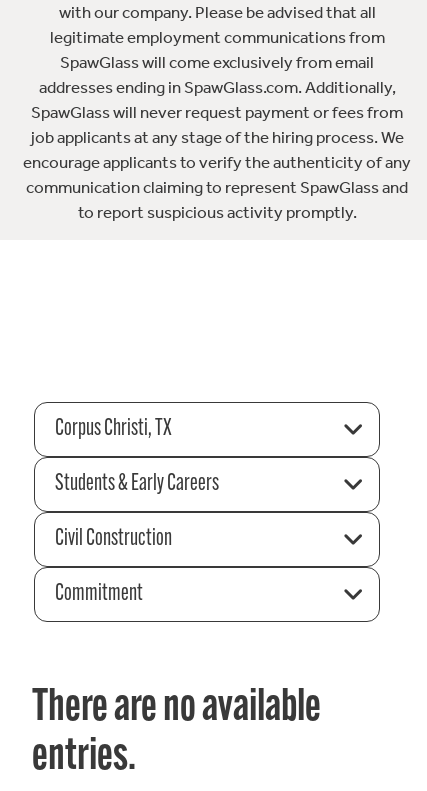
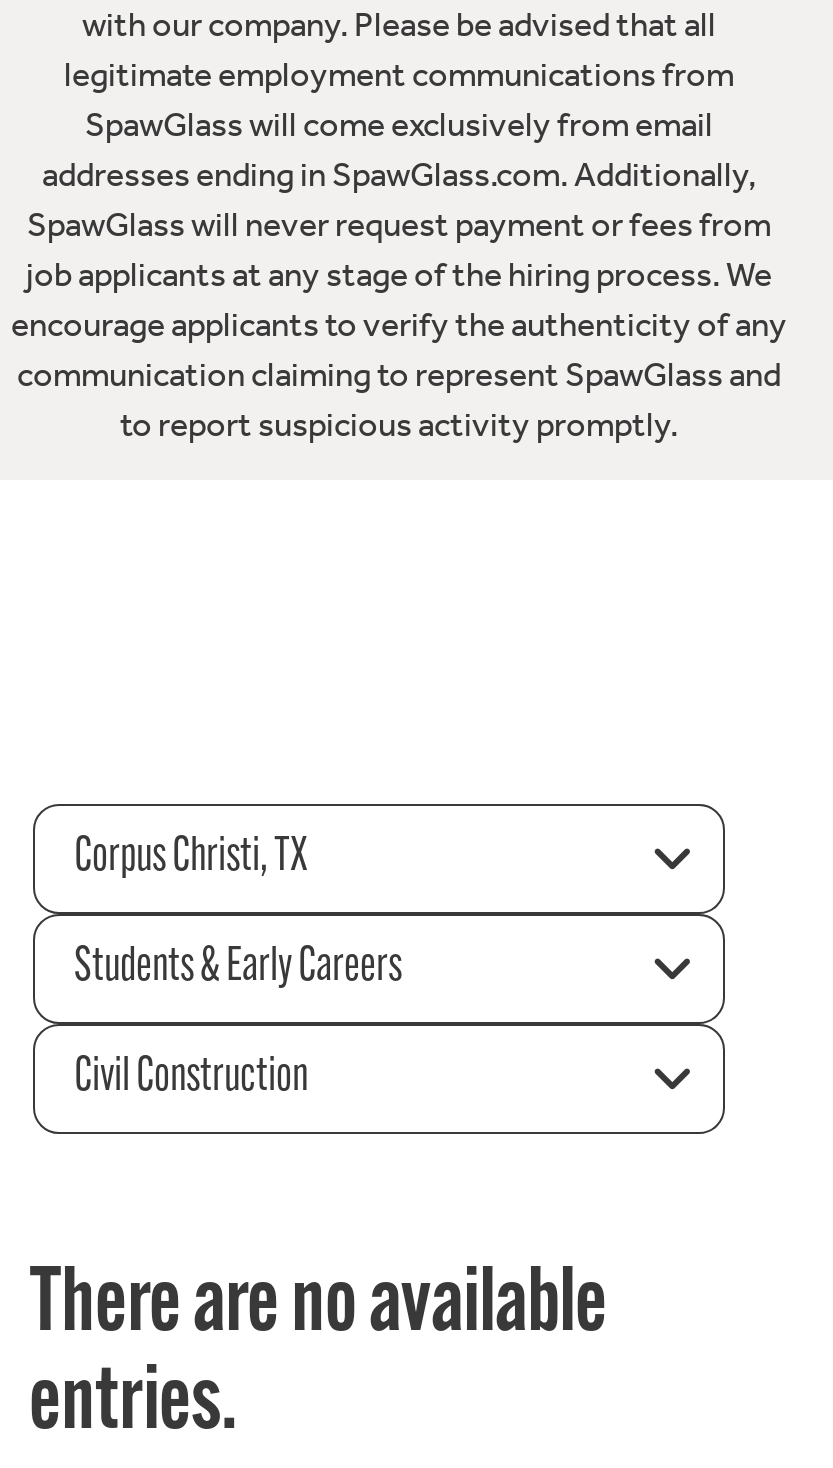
[55,582,143,606] Commitment -> none

